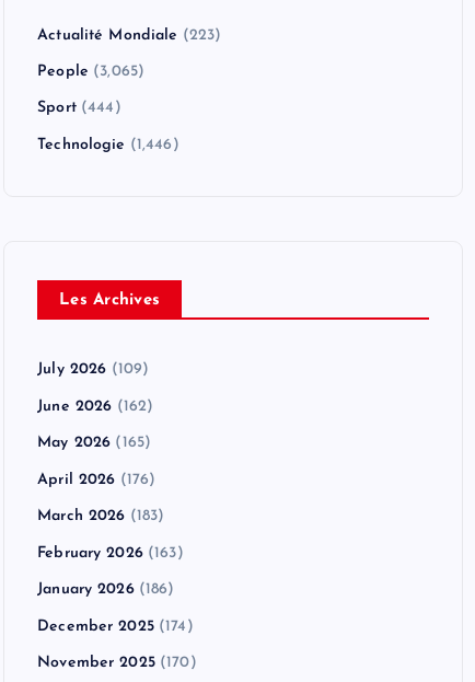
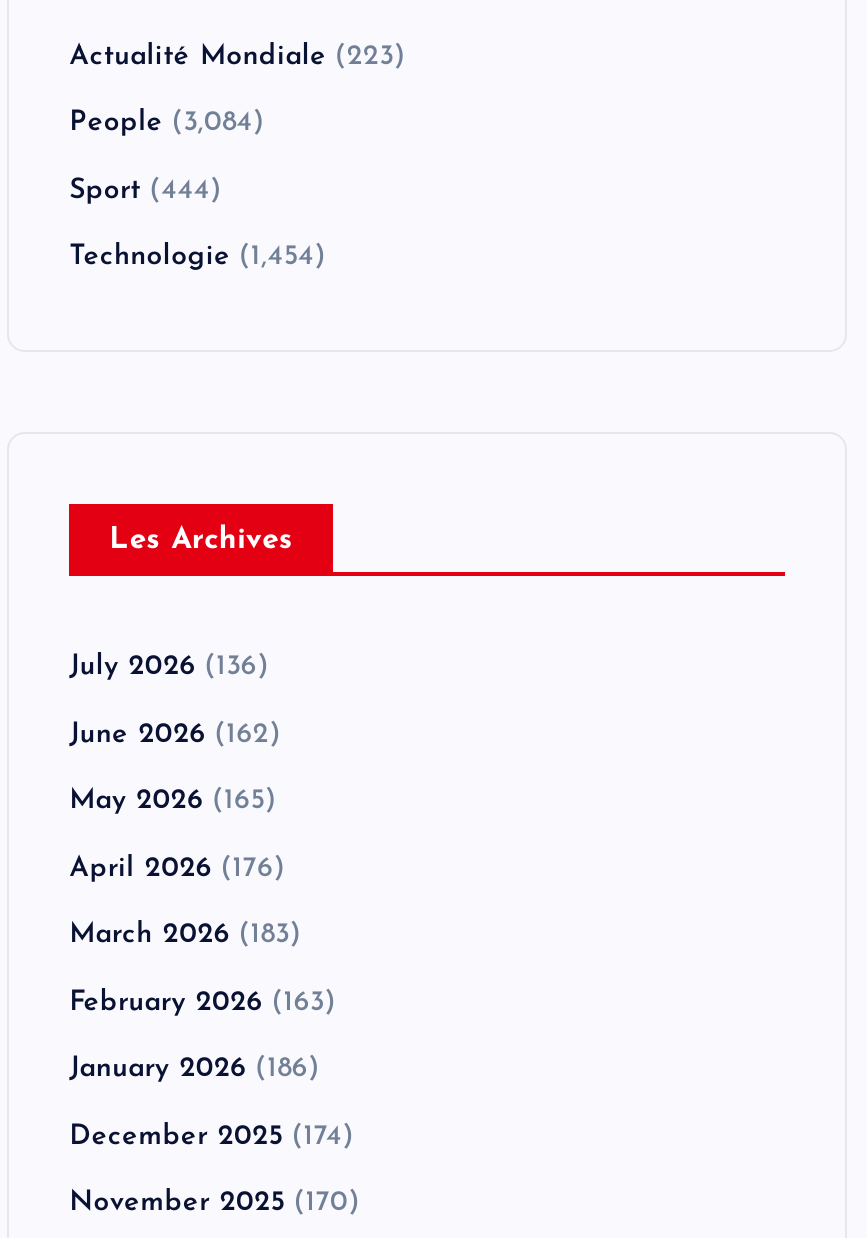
[37,64,145,80] People (3,065) -> [69,108,265,138] People (3,084)
[37,137,179,153] Technologie (1,446) -> [69,242,327,272] Technologie (1,454)
[37,361,149,378] July 2026 (109) -> [69,652,269,682] July 2026 (136)

